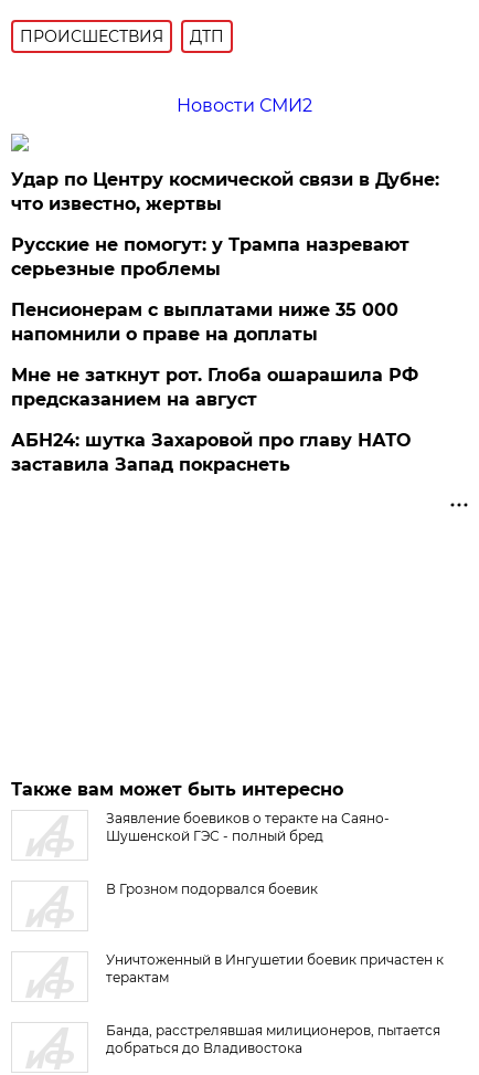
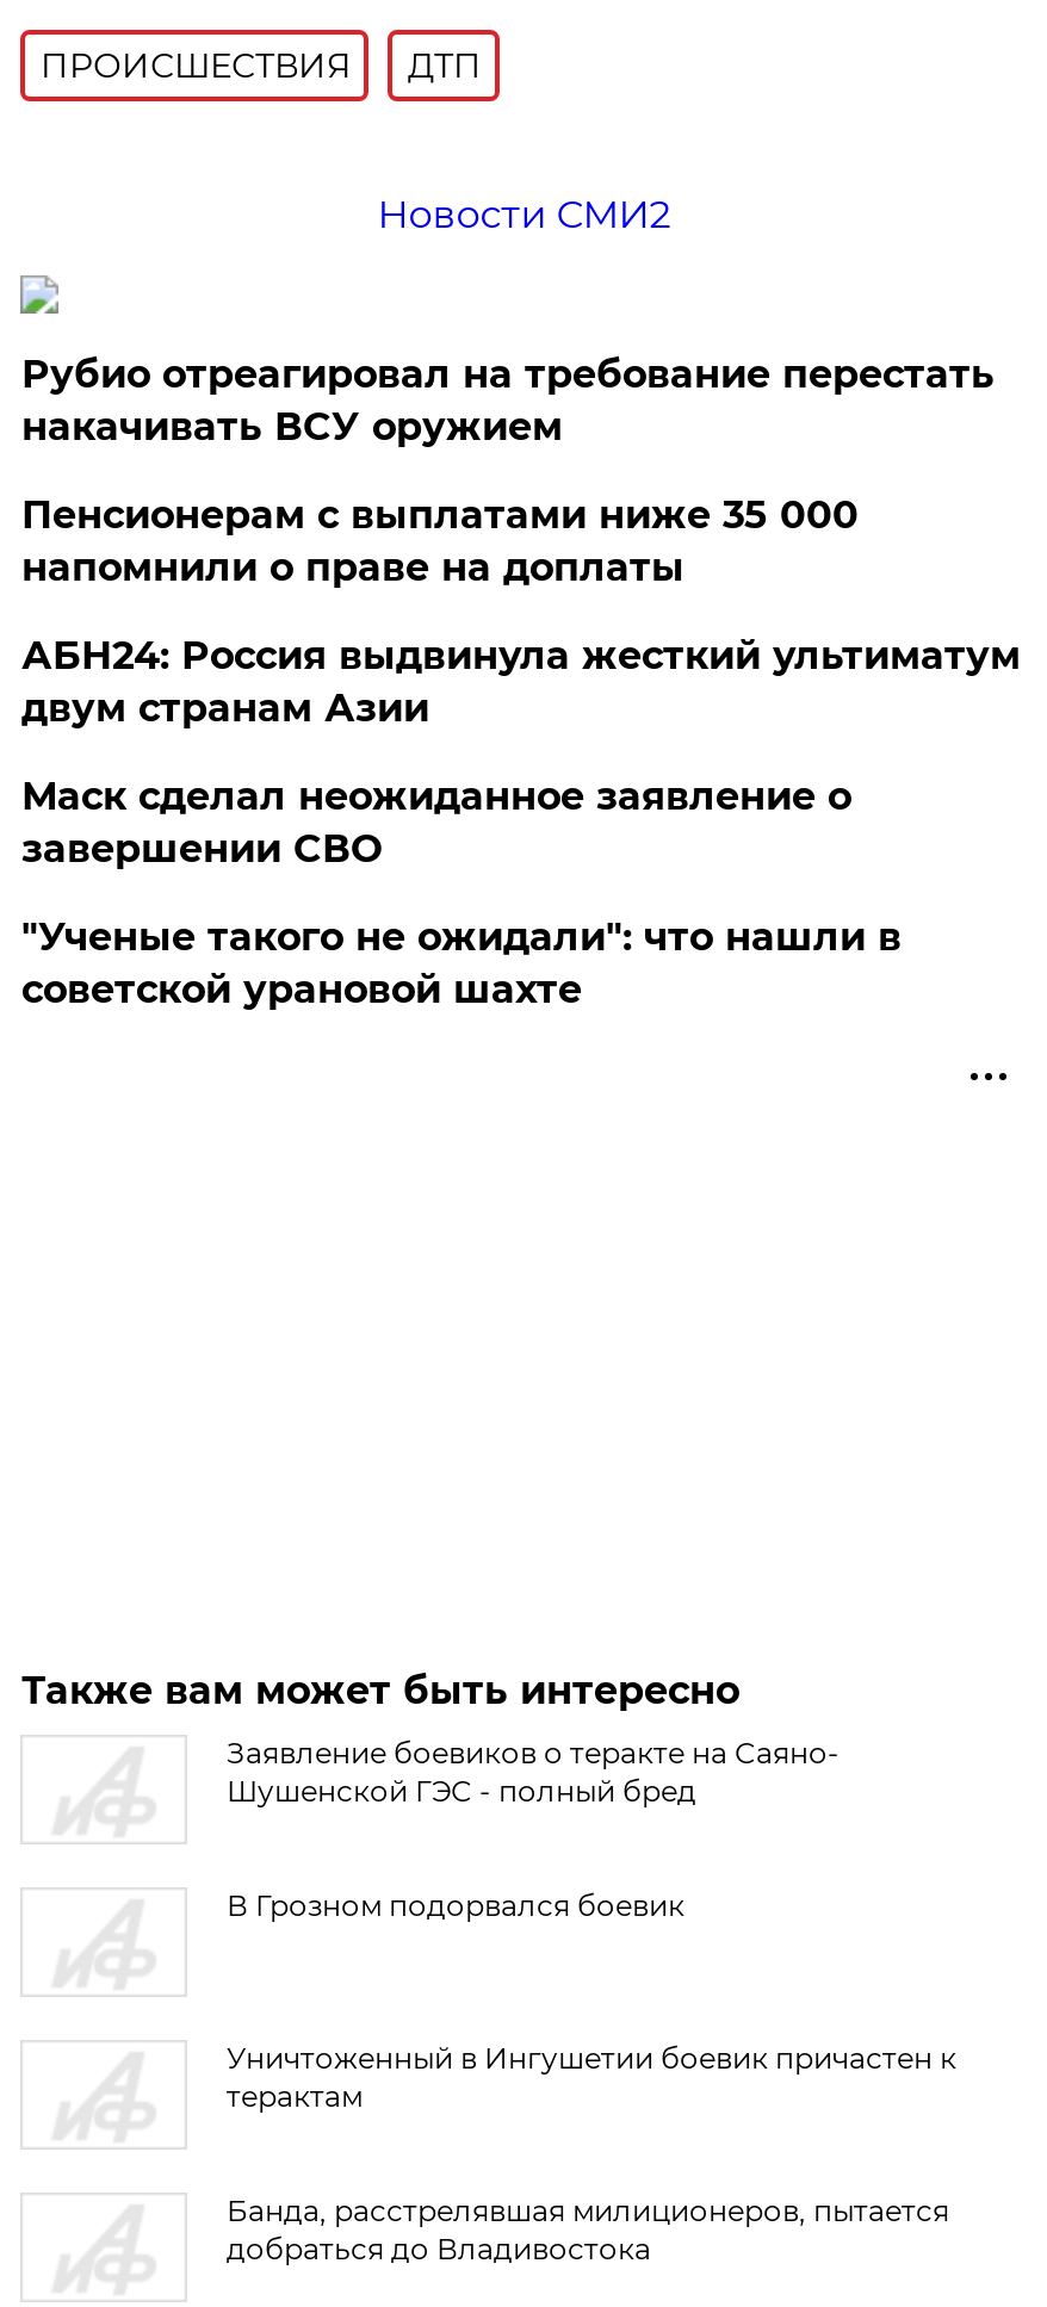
[11,169,440,280] Удар по Центру космической связи в Дубне: | что известно, жертвы | Русские не помогут: у Трампа назревают | серьезные проблемы -> [21,352,994,449] Рубио отреагировал на требование перестать | накачивать ВСУ оружием
moved [11,299,399,345] -> [21,492,858,590]: Пенсионерам с выплатами ниже 35 000 | напомнили о праве на доплаты
[11,365,419,475] Мне не заткнут рот. Глоба ошарашила РФ | предсказанием на август | АБН24: шутка Захаровой про главу НАТО | заставила Запад покраснеть -> [21,633,1021,1012] АБН24: Россия выдвинула жесткий ультиматум | двум странам Азии | Маск сделал неожиданное заявление о | завершении СВО | "Ученые такого не ожидали": что нашли в | советской урановой шахте

